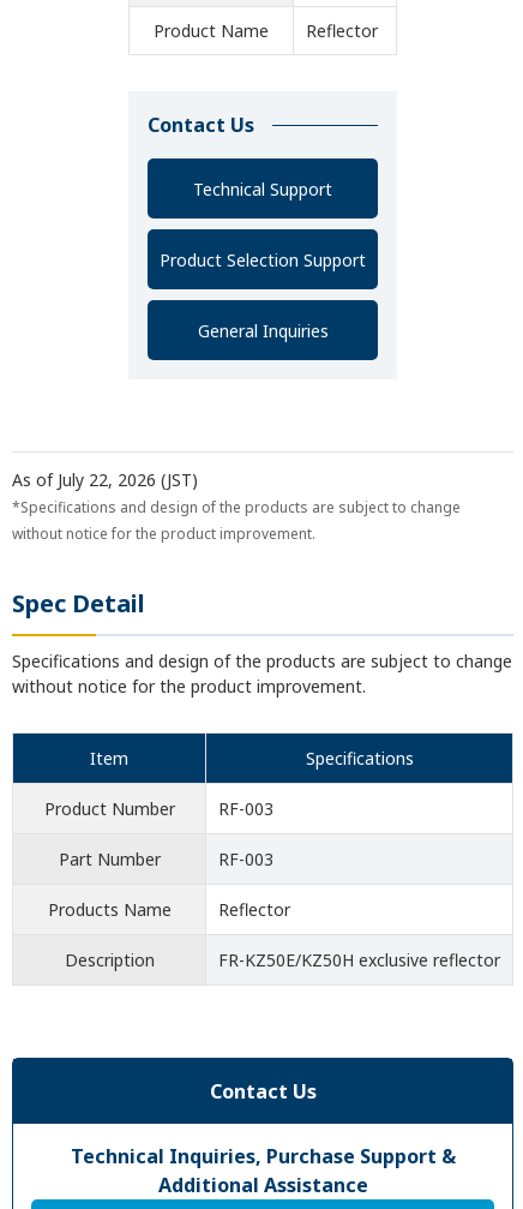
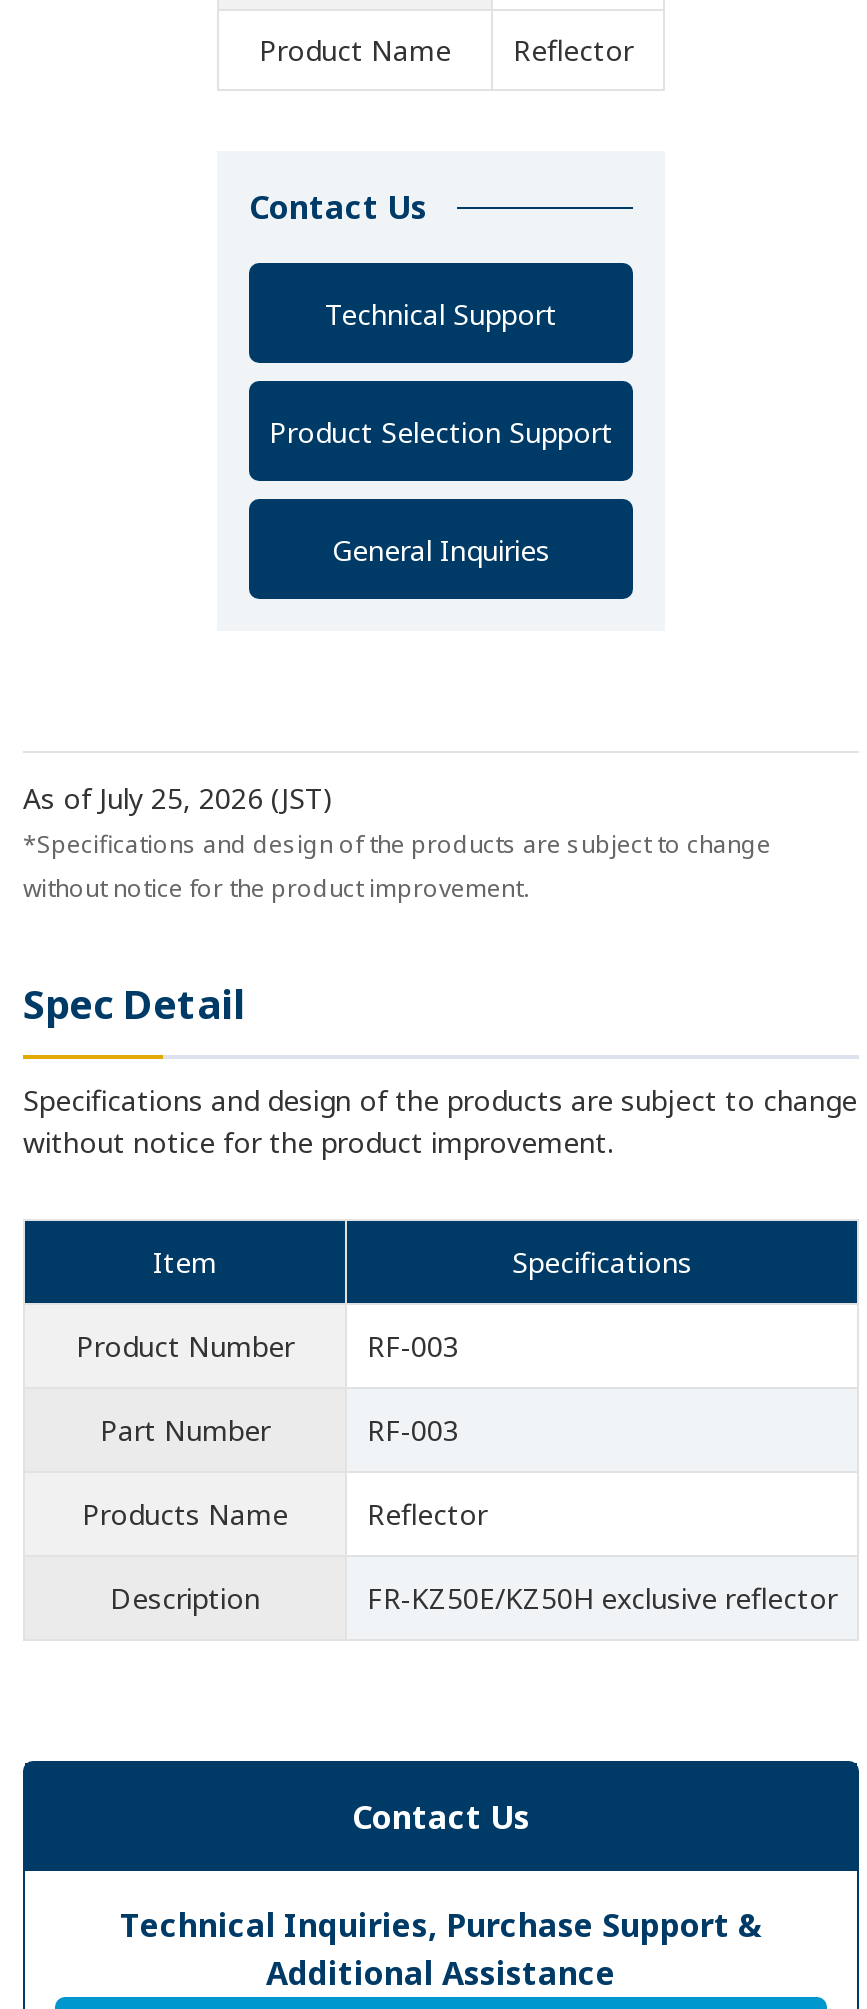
[12,468,198,491] As of July 22, 2026 (JST) -> [23,779,333,817] As of July 25, 2026 (JST)

